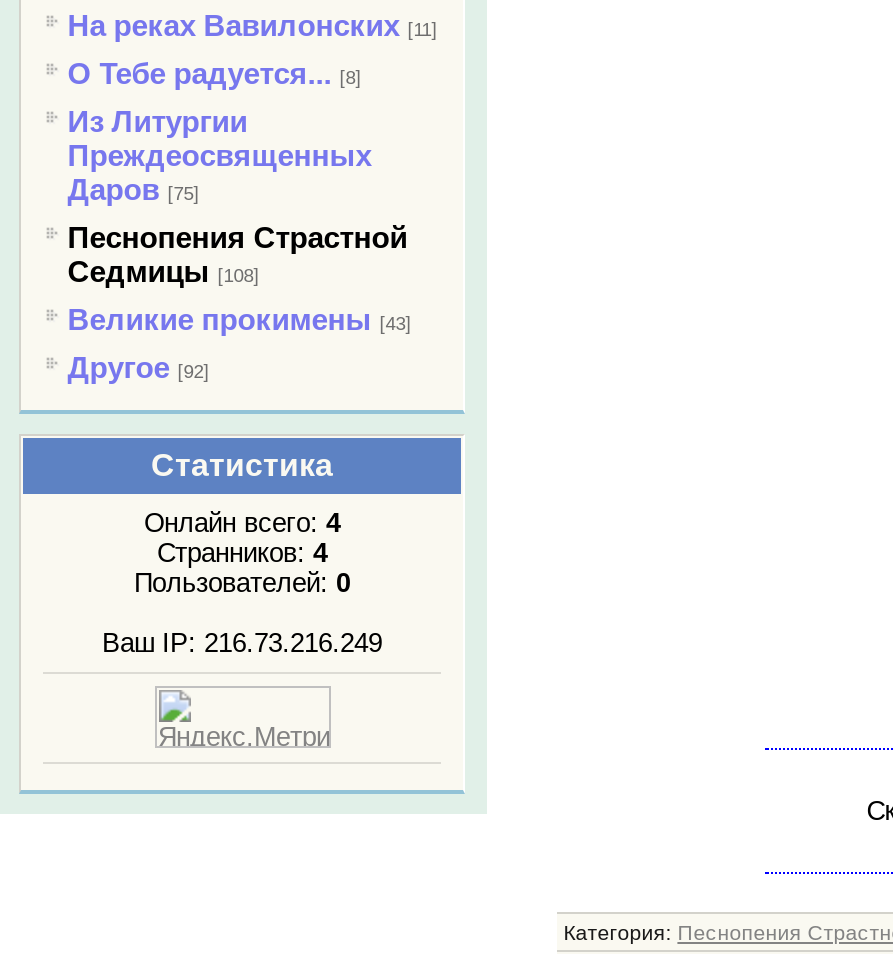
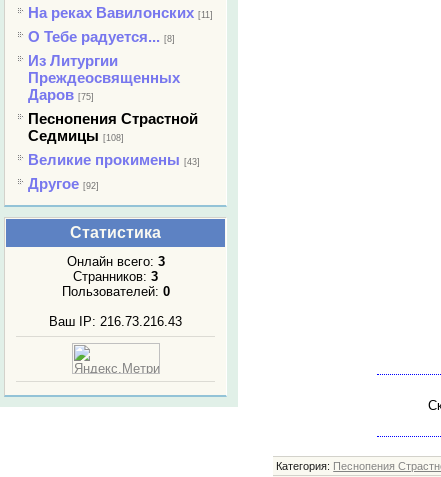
[144,508,340,538] Онлайн всего: 4 -> [66,254,164,269] Онлайн всего: 3
[157,538,327,568] Странников: 4 -> [73,269,158,284] Странников: 3
[102,628,382,658] Ваш IP: 216.73.216.249 -> [49,314,182,329] Ваш IP: 216.73.216.43

